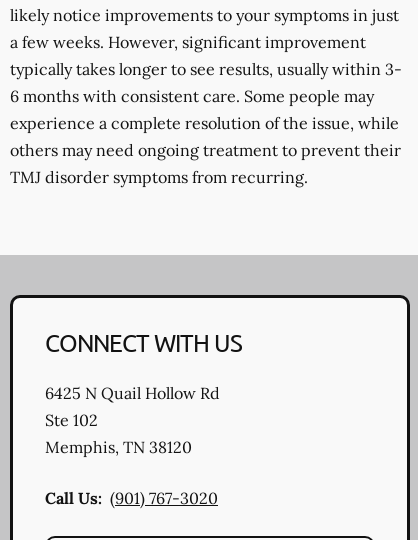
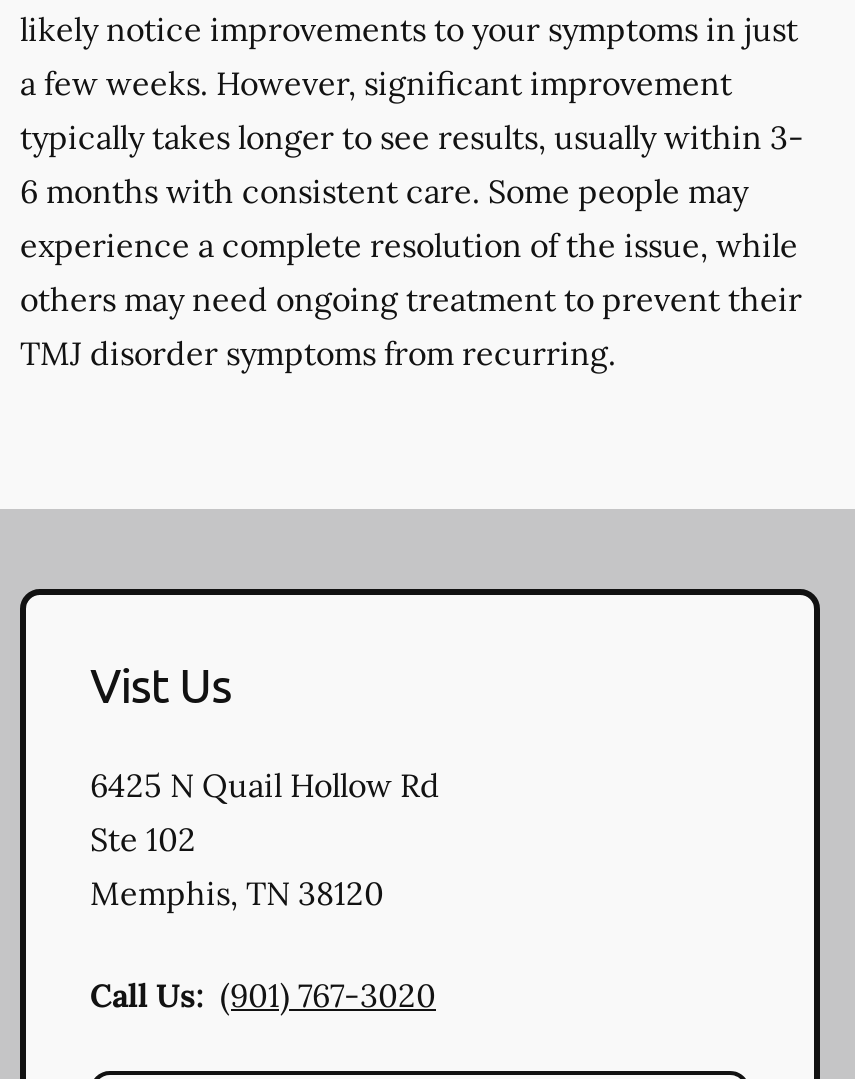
[45,328,242,357] CONNECT WITH US -> [90,655,231,713] Vist Us

